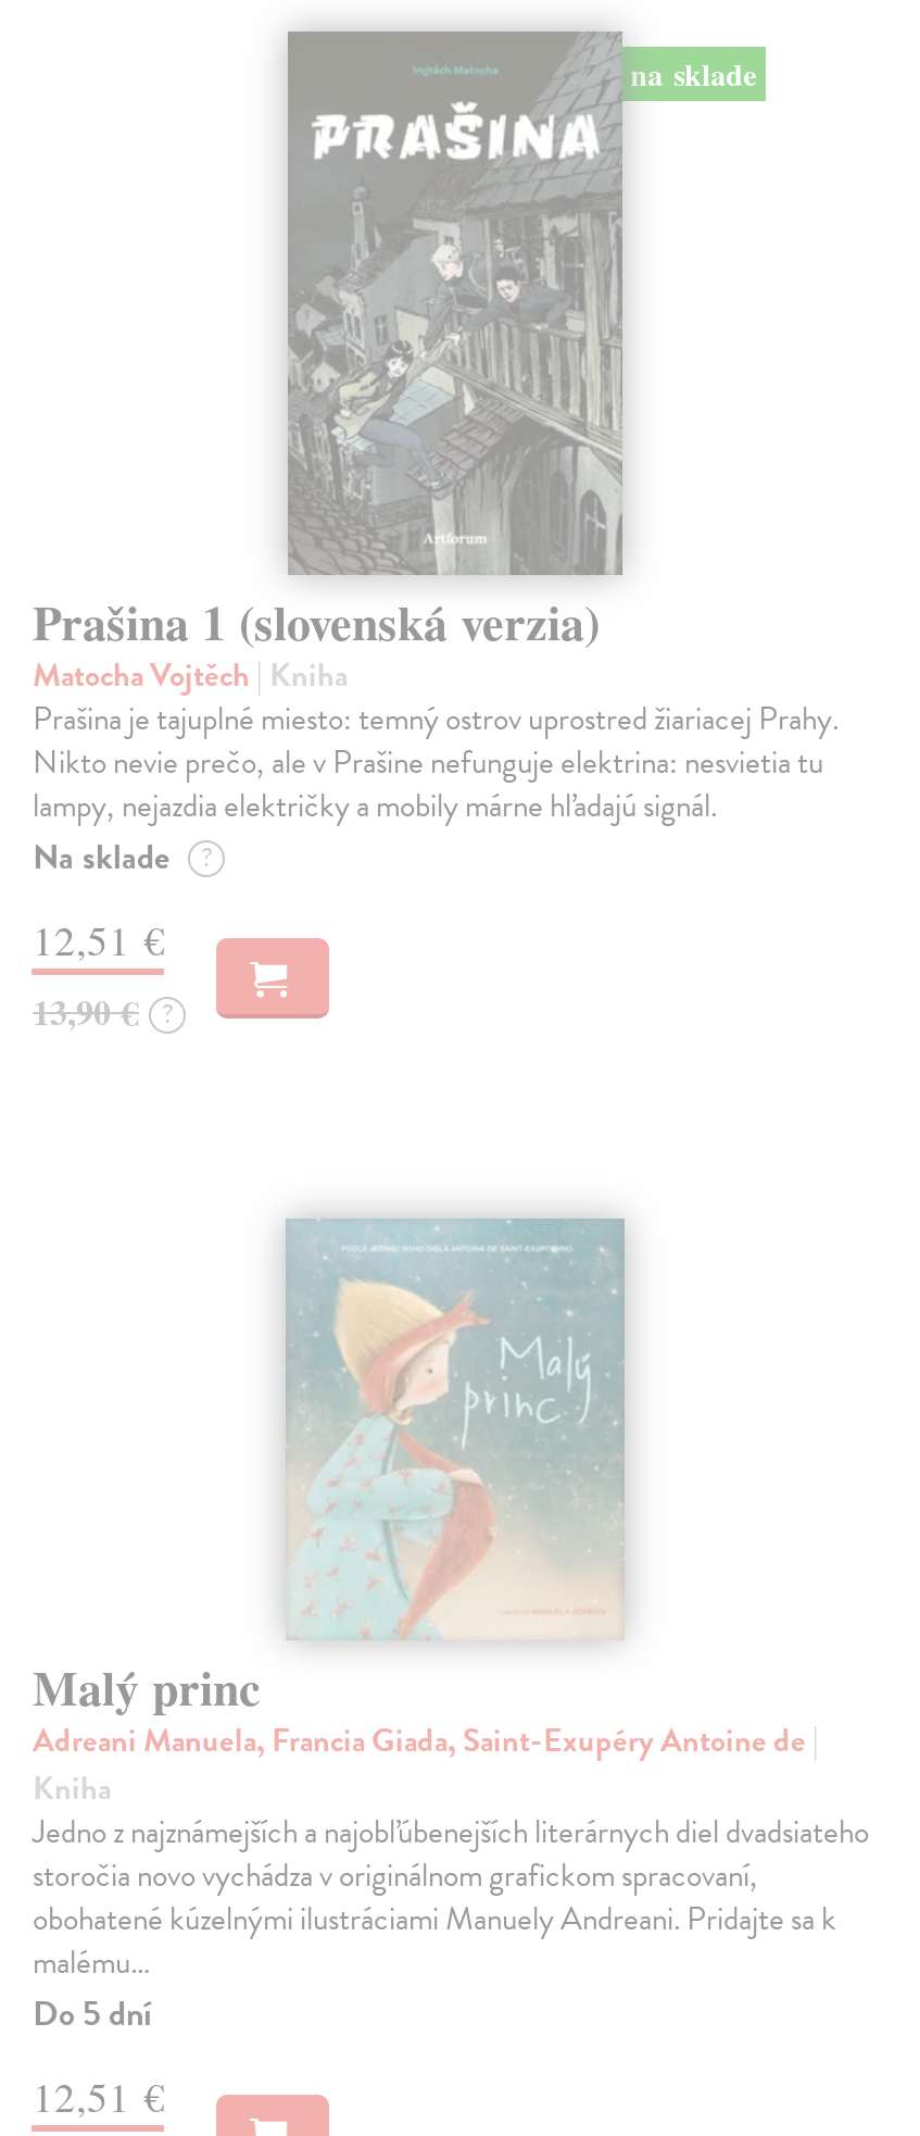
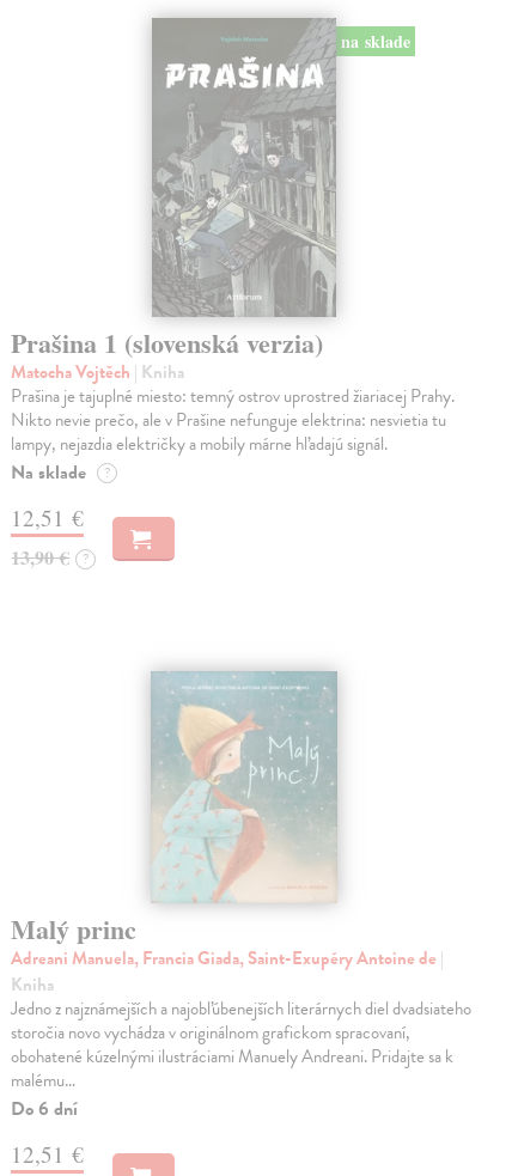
[33,1989,152,2041] Do 5 dní -> [11,1095,78,1124] Do 6 dní

